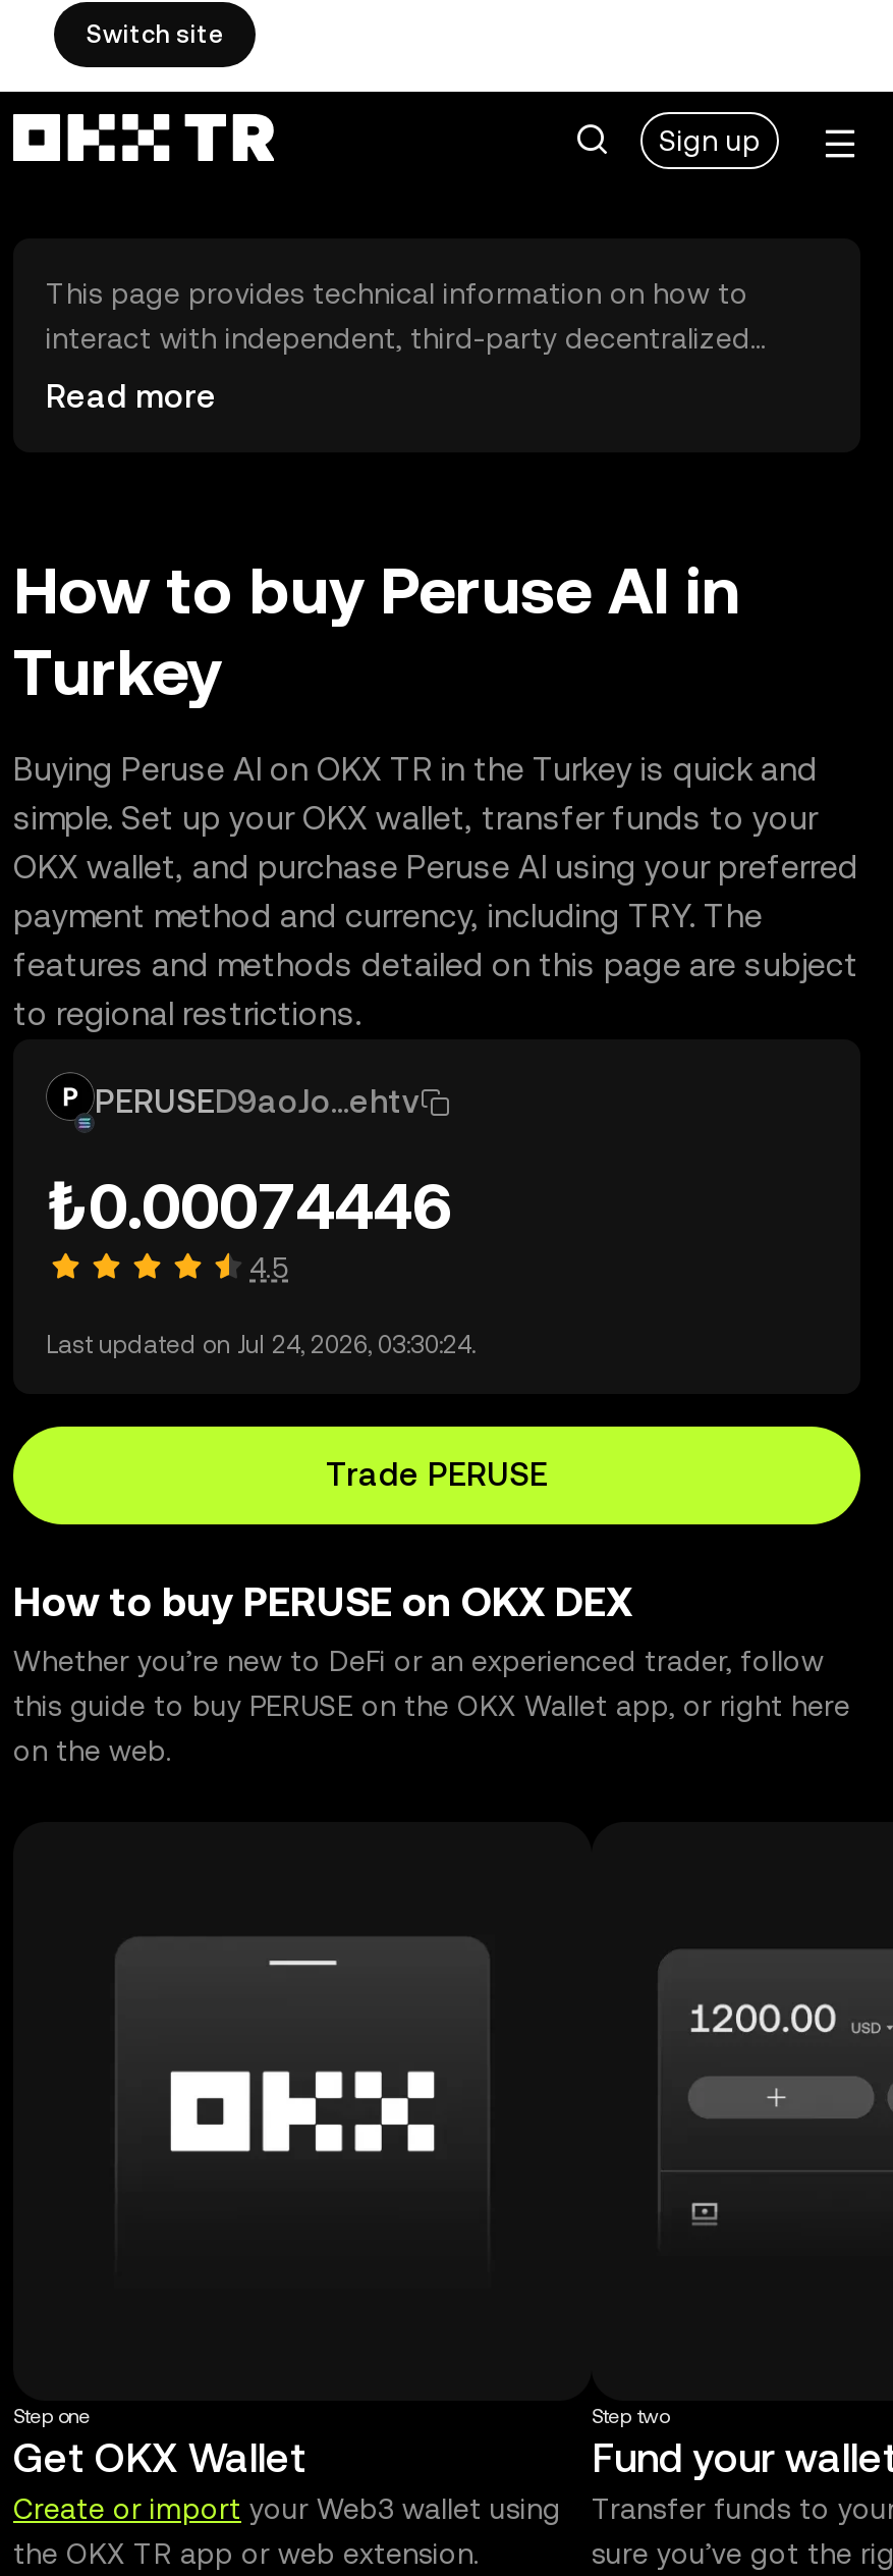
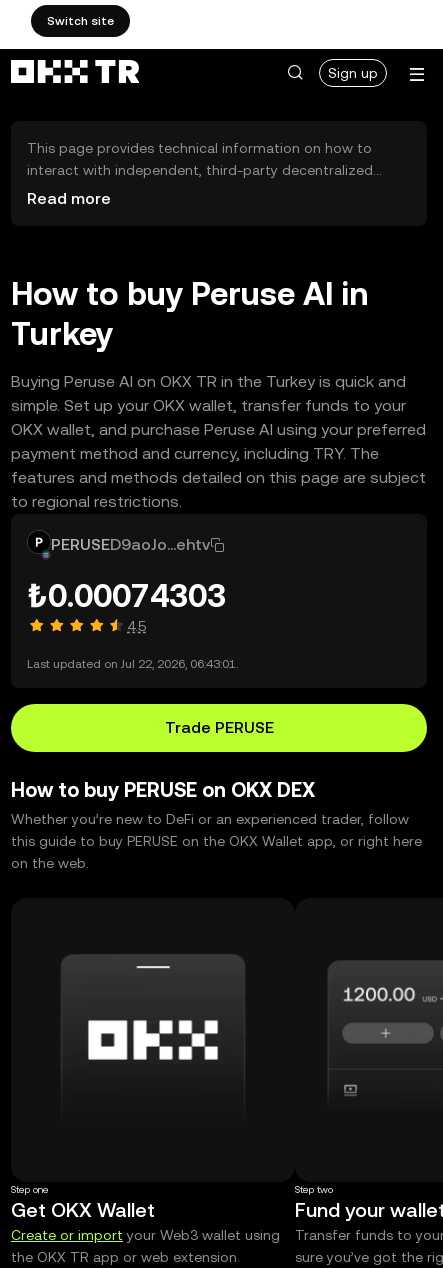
[46,1168,451,1243] ₺0.00074446 -> [27,577,226,614] ₺0.00074303
[46,1331,476,1359] Last updated on Jul 24, 2026, 03:30:24. -> [27,657,238,671] Last updated on Jul 22, 2026, 06:43:01.

